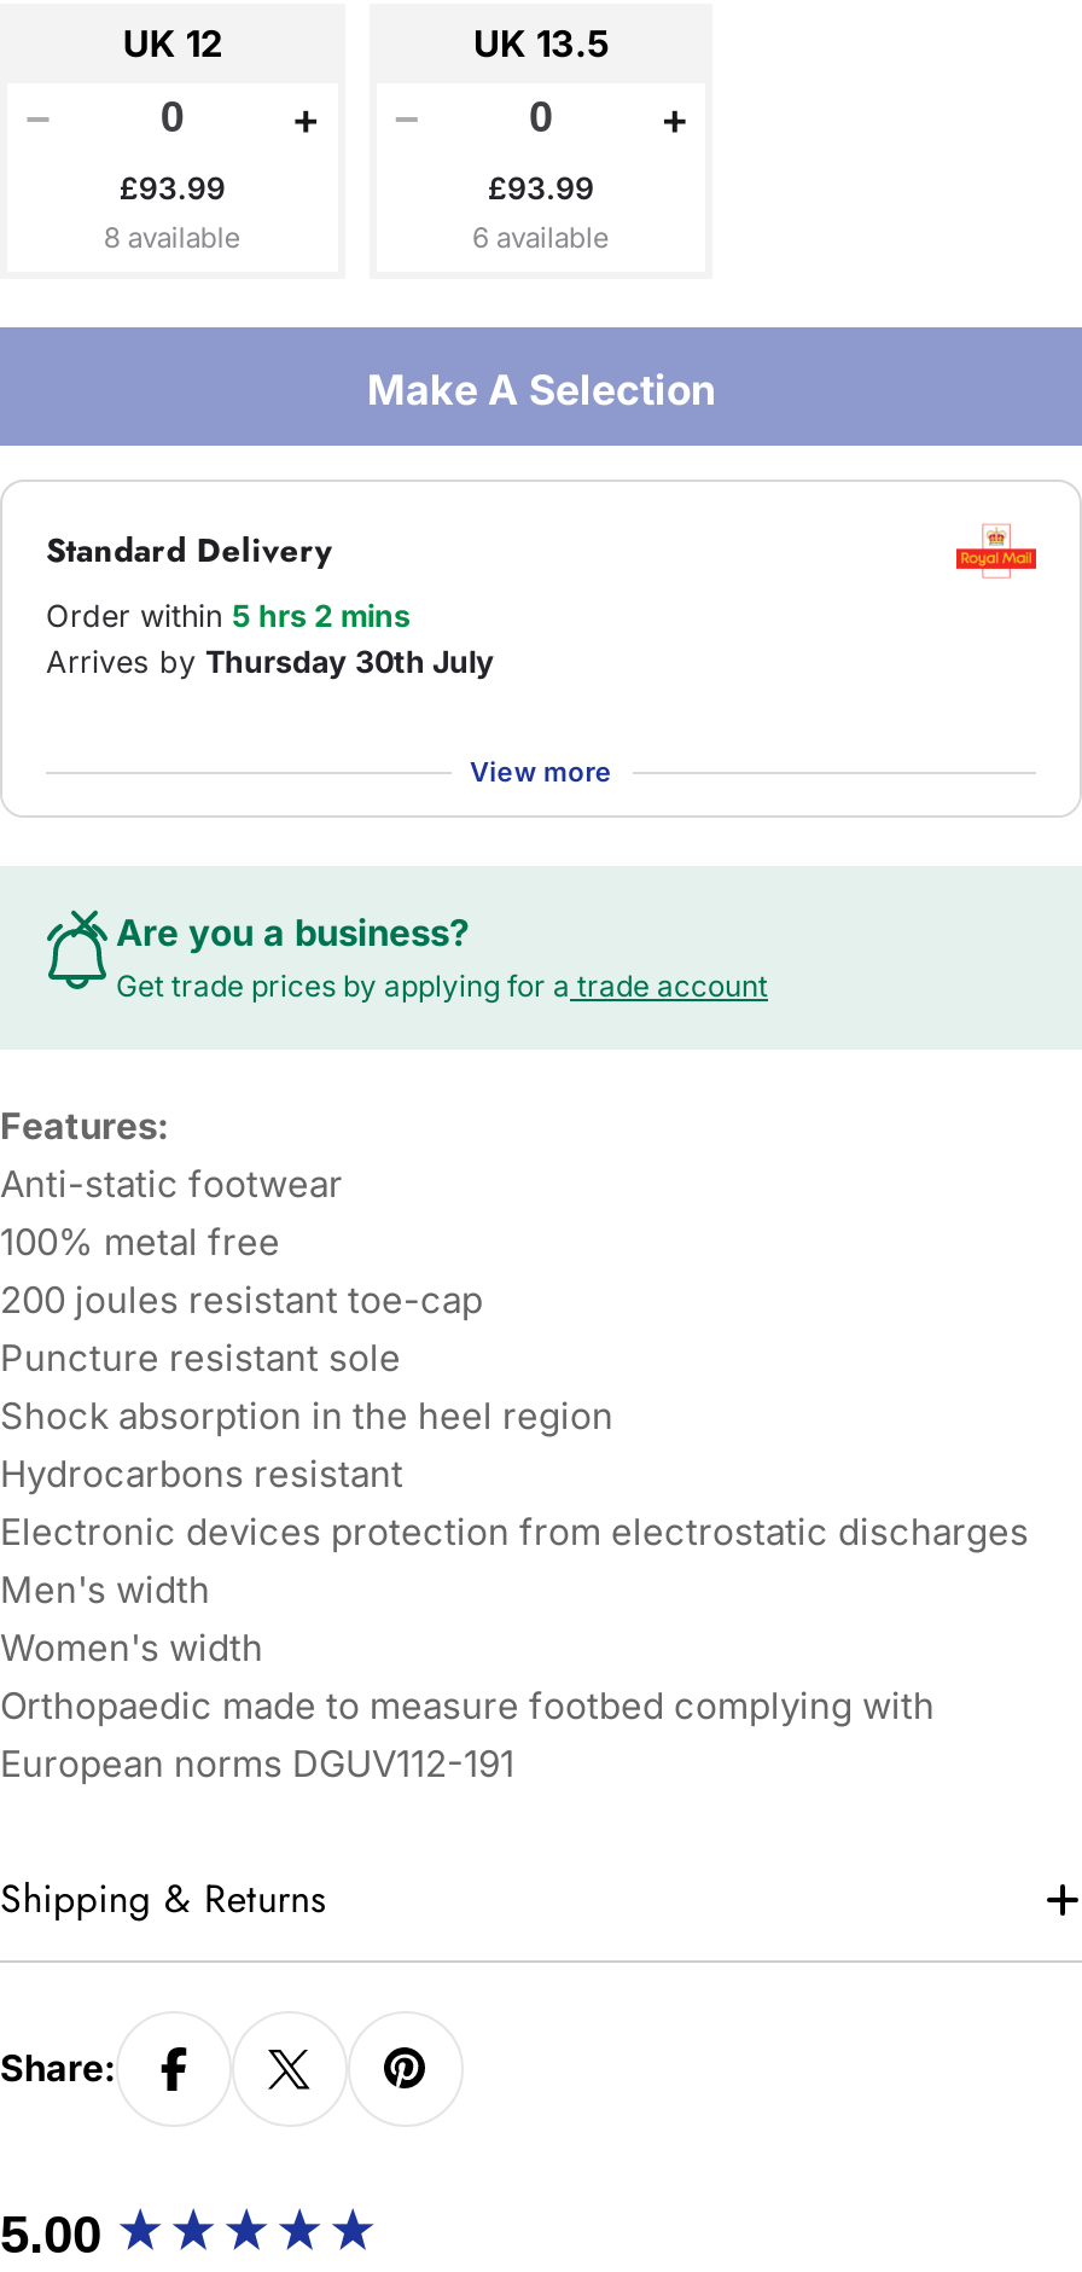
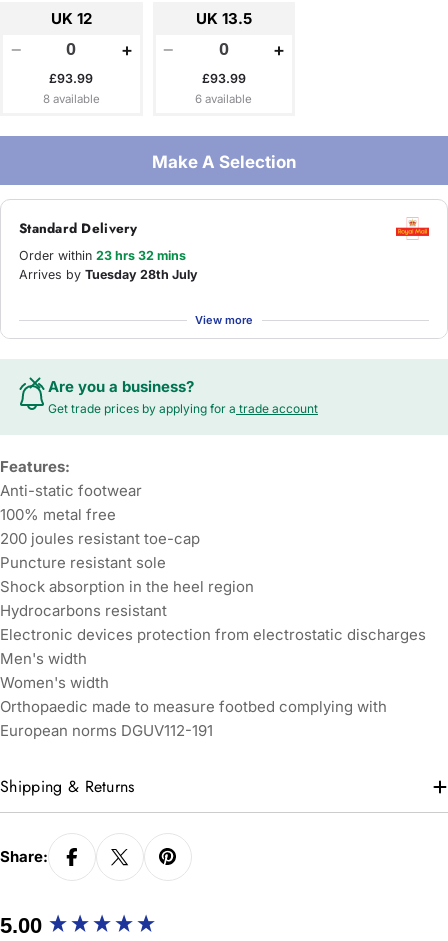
[46,598,411,634] Order within 5 hrs 2 mins -> [19,248,186,263] Order within 23 hrs 32 mins
[46,644,495,680] Arrives by Thursday 30th July -> [19,267,198,282] Arrives by Tuesday 28th July

